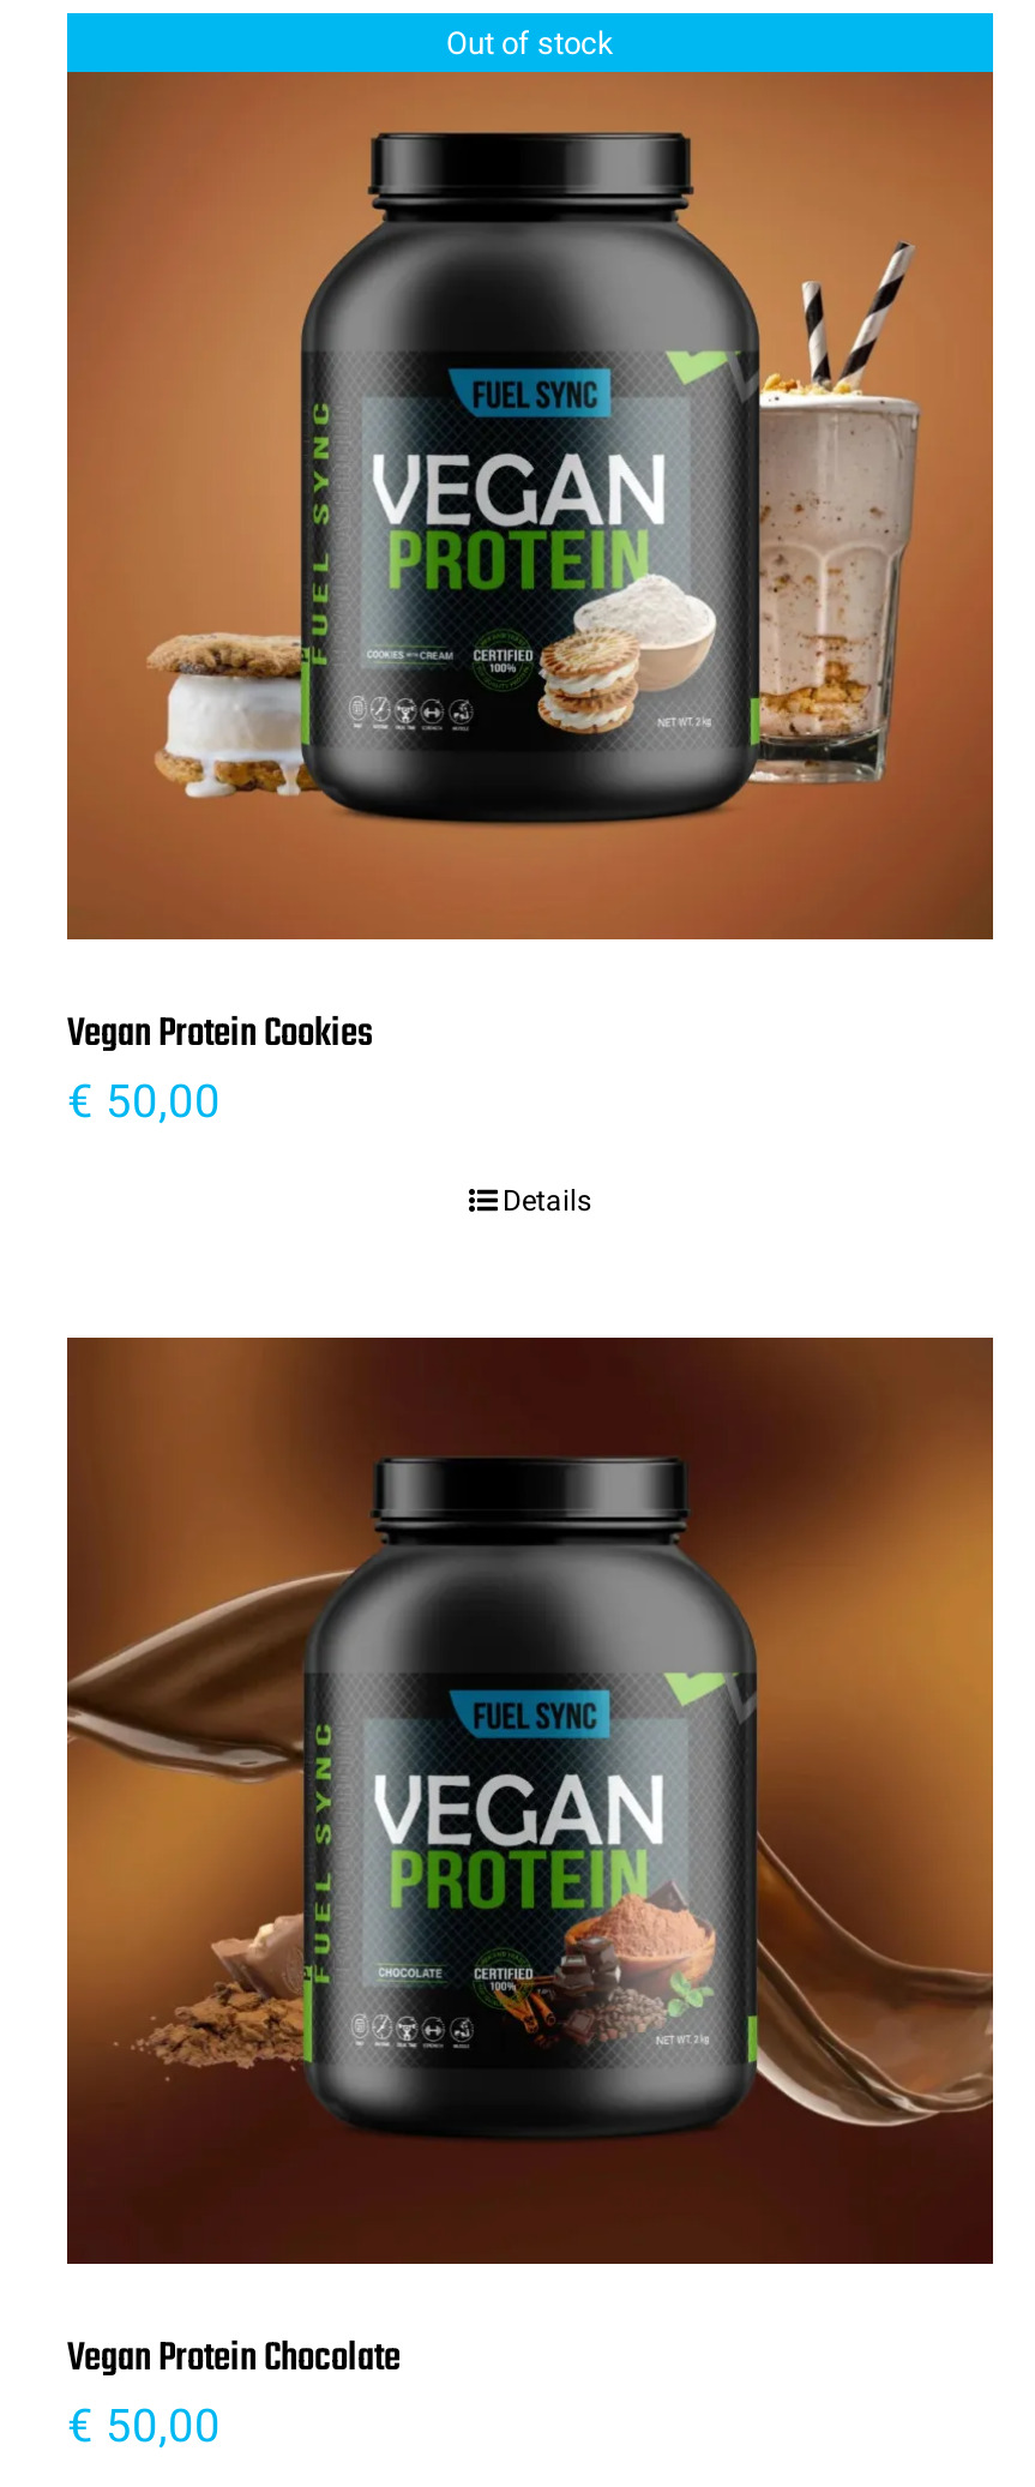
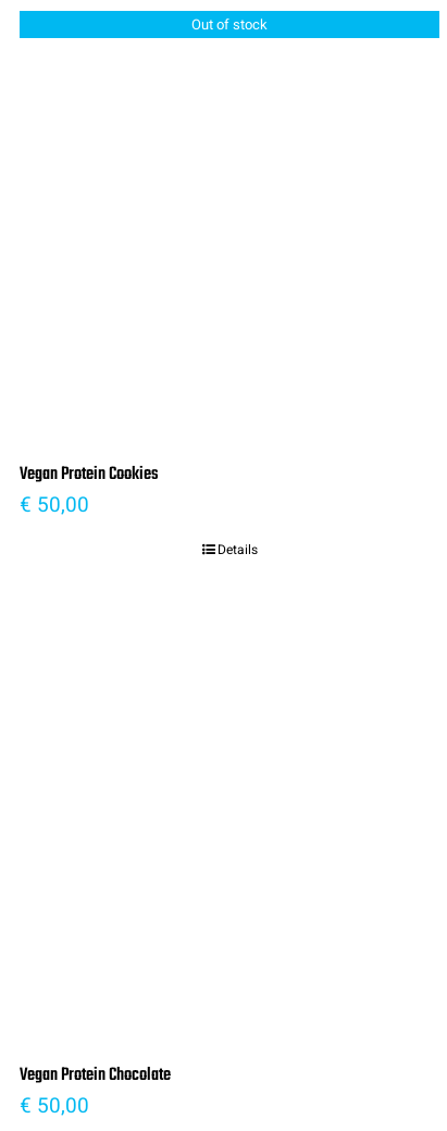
[65,68,995,942] [image] -> none
[65,1335,995,2266] [image] -> none

